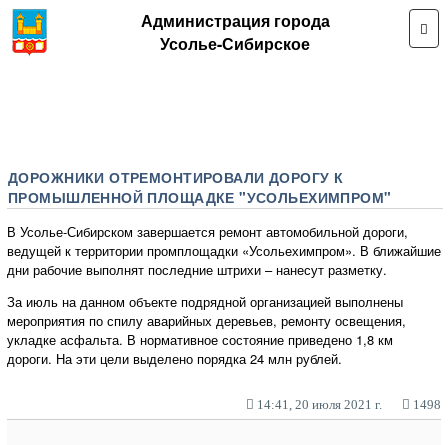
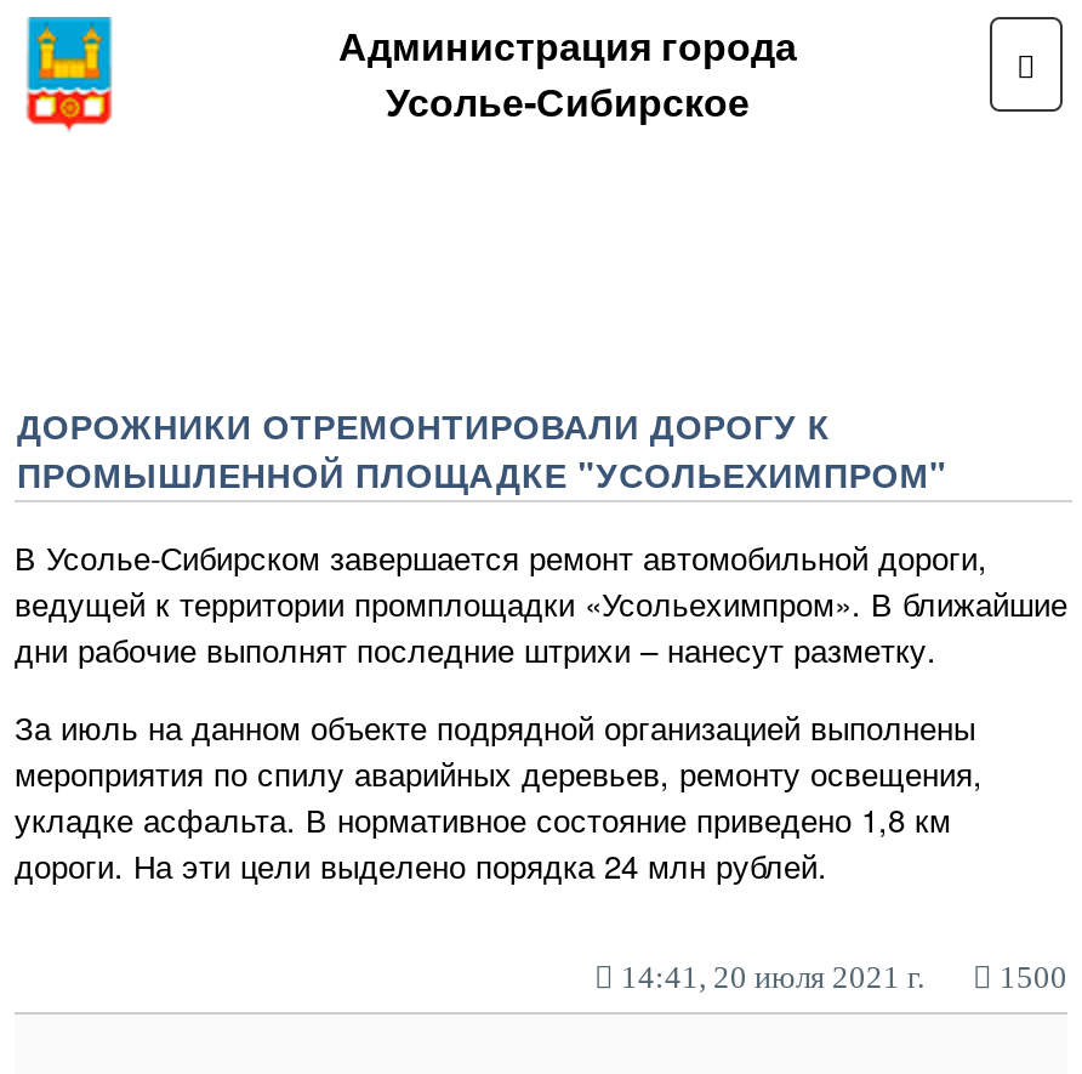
[410,397,441,412] 1498 -> [992,958,1067,994] 1500

